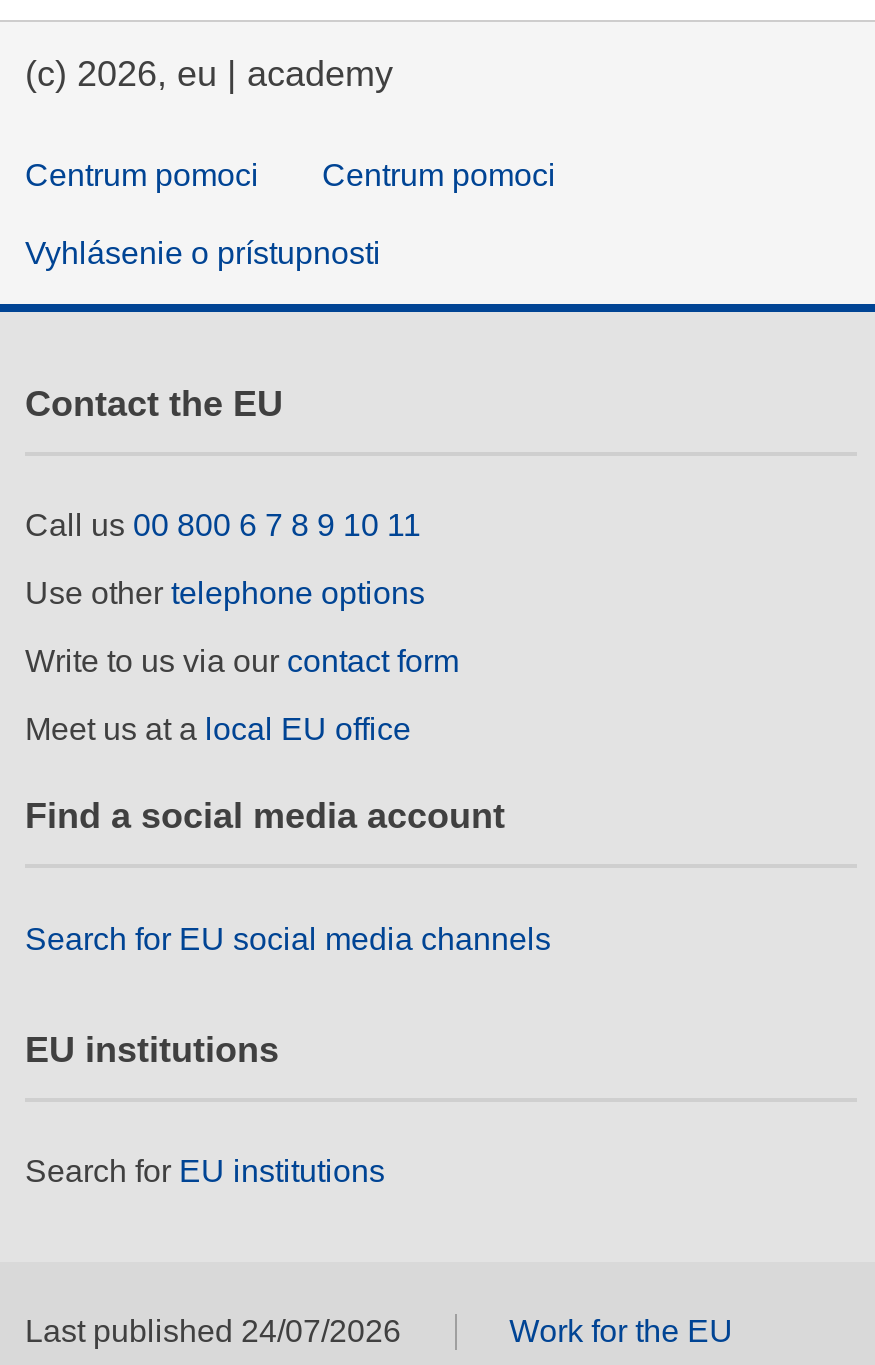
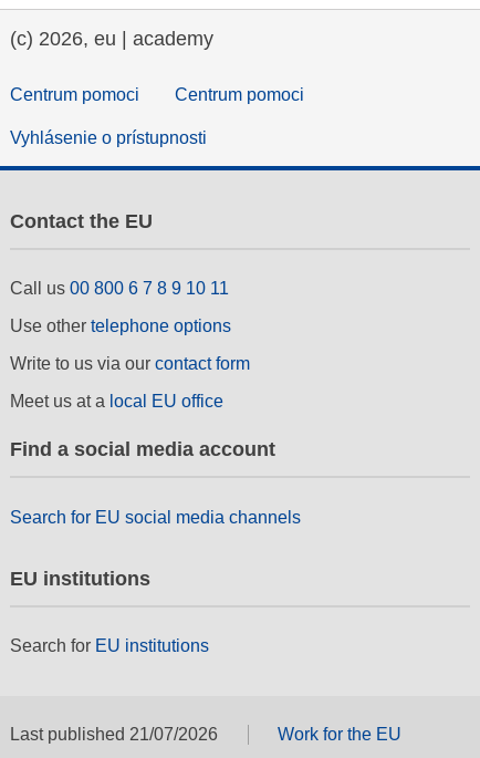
[25,1315,401,1349] Last published 24/07/2026 -> [10,725,218,744] Last published 21/07/2026

